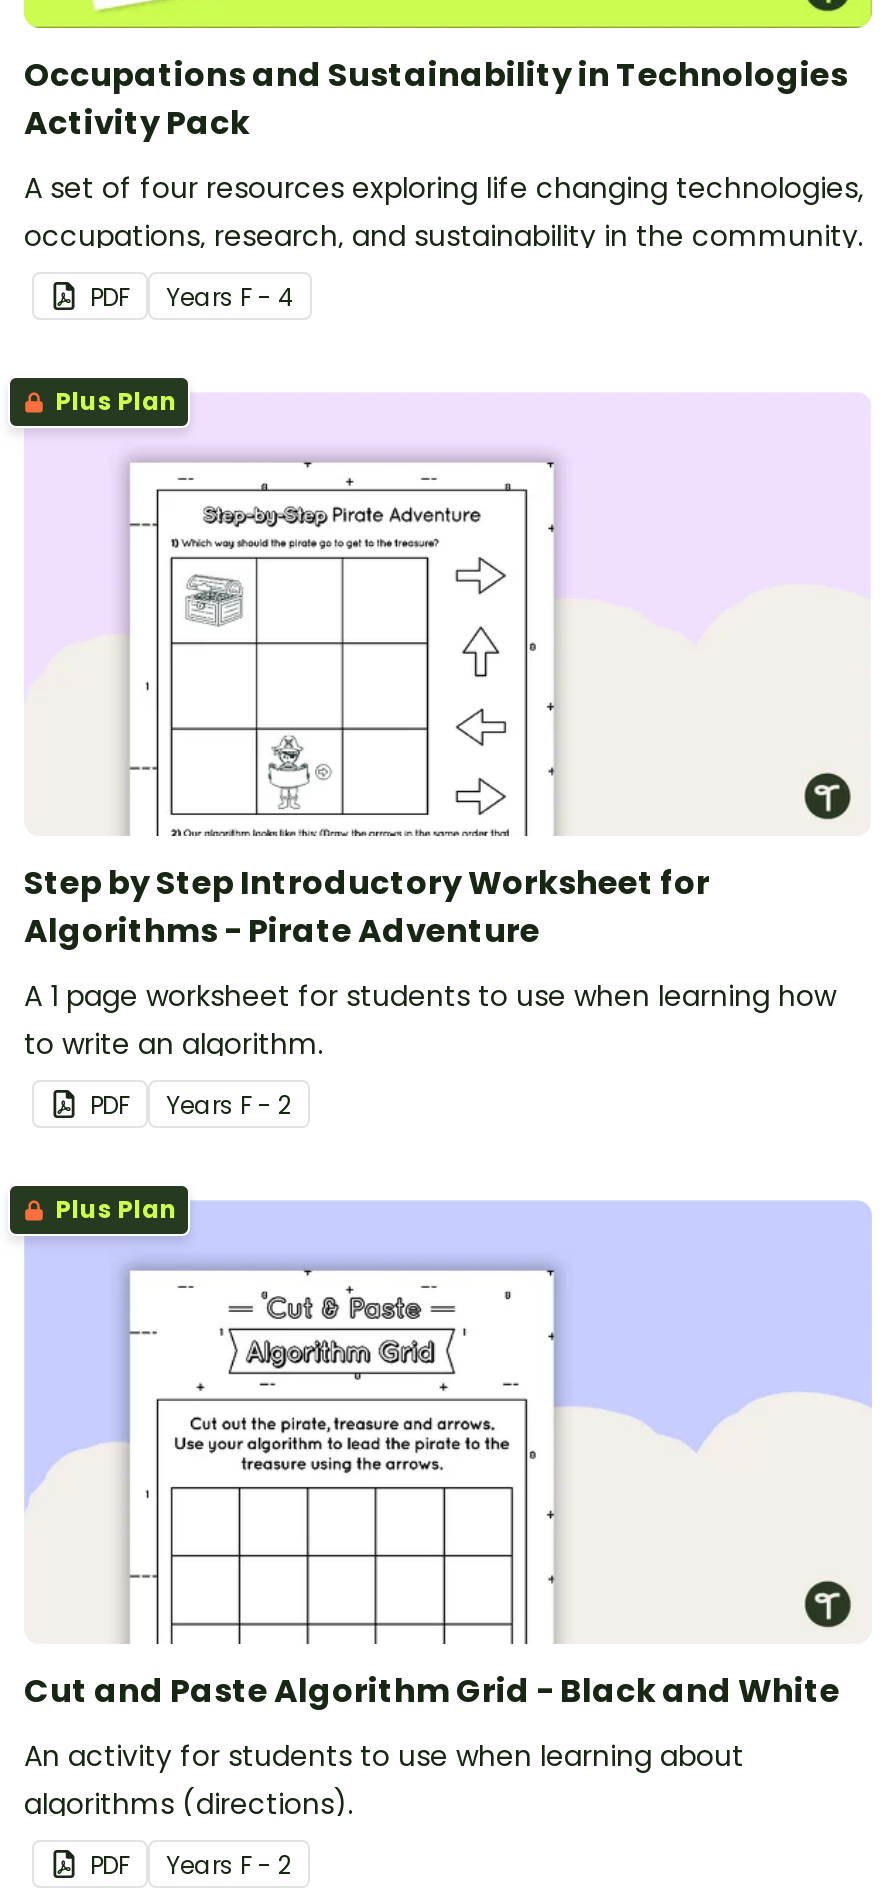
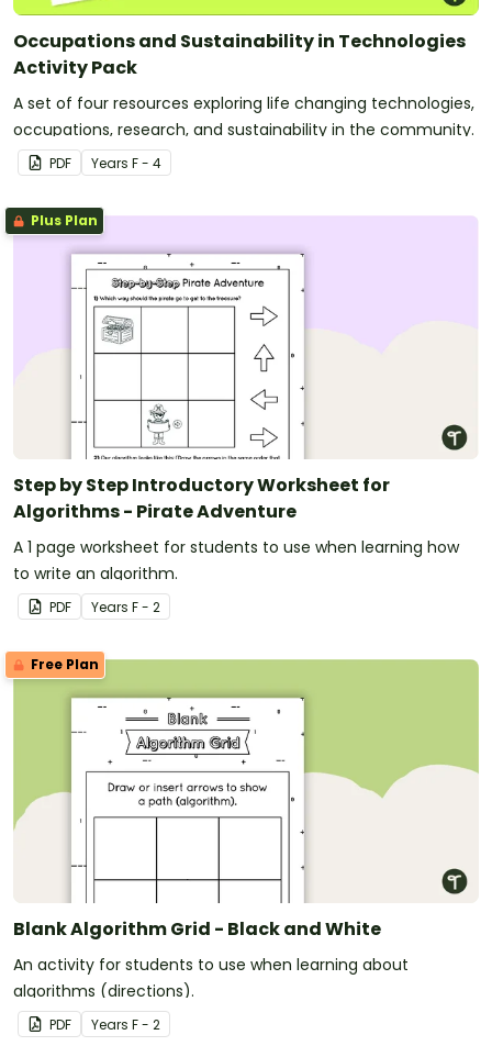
[8,1184,872,1644] [image] | Plus Plan -> [4,650,480,904] [image] | Free Plan
[24,1668,840,1714] Cut and Paste Algorithm Grid - Black and White -> [13,917,381,942] Blank Algorithm Grid - Black and White

